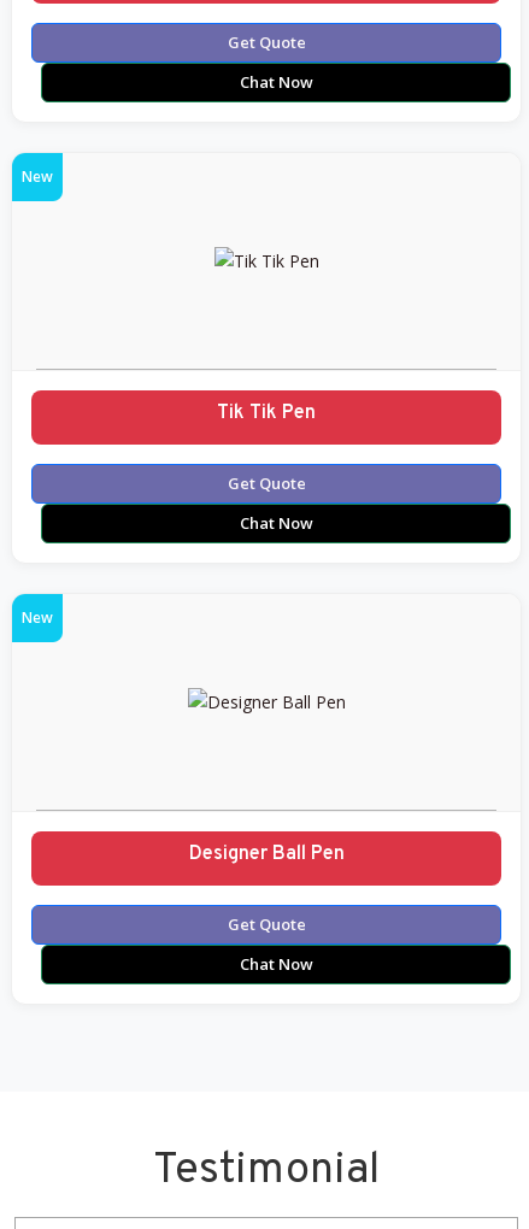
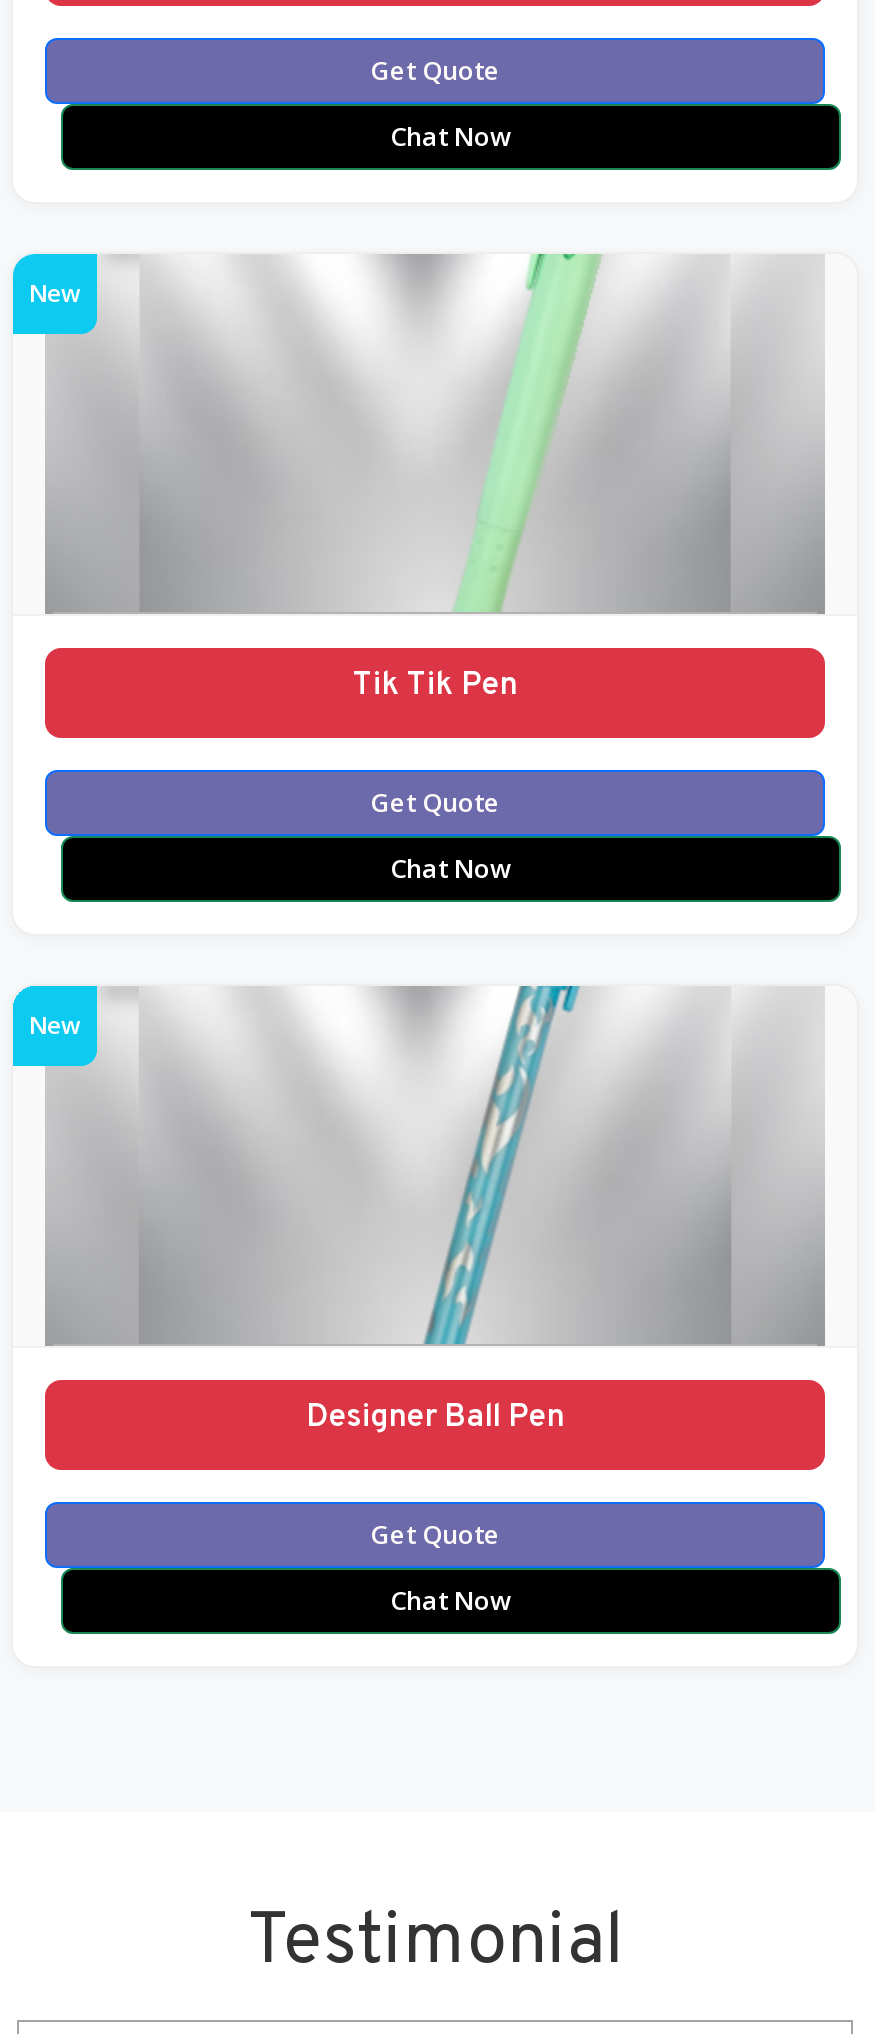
none -> [45,252,825,614] [image]
none -> [45,984,825,1346] [image]

